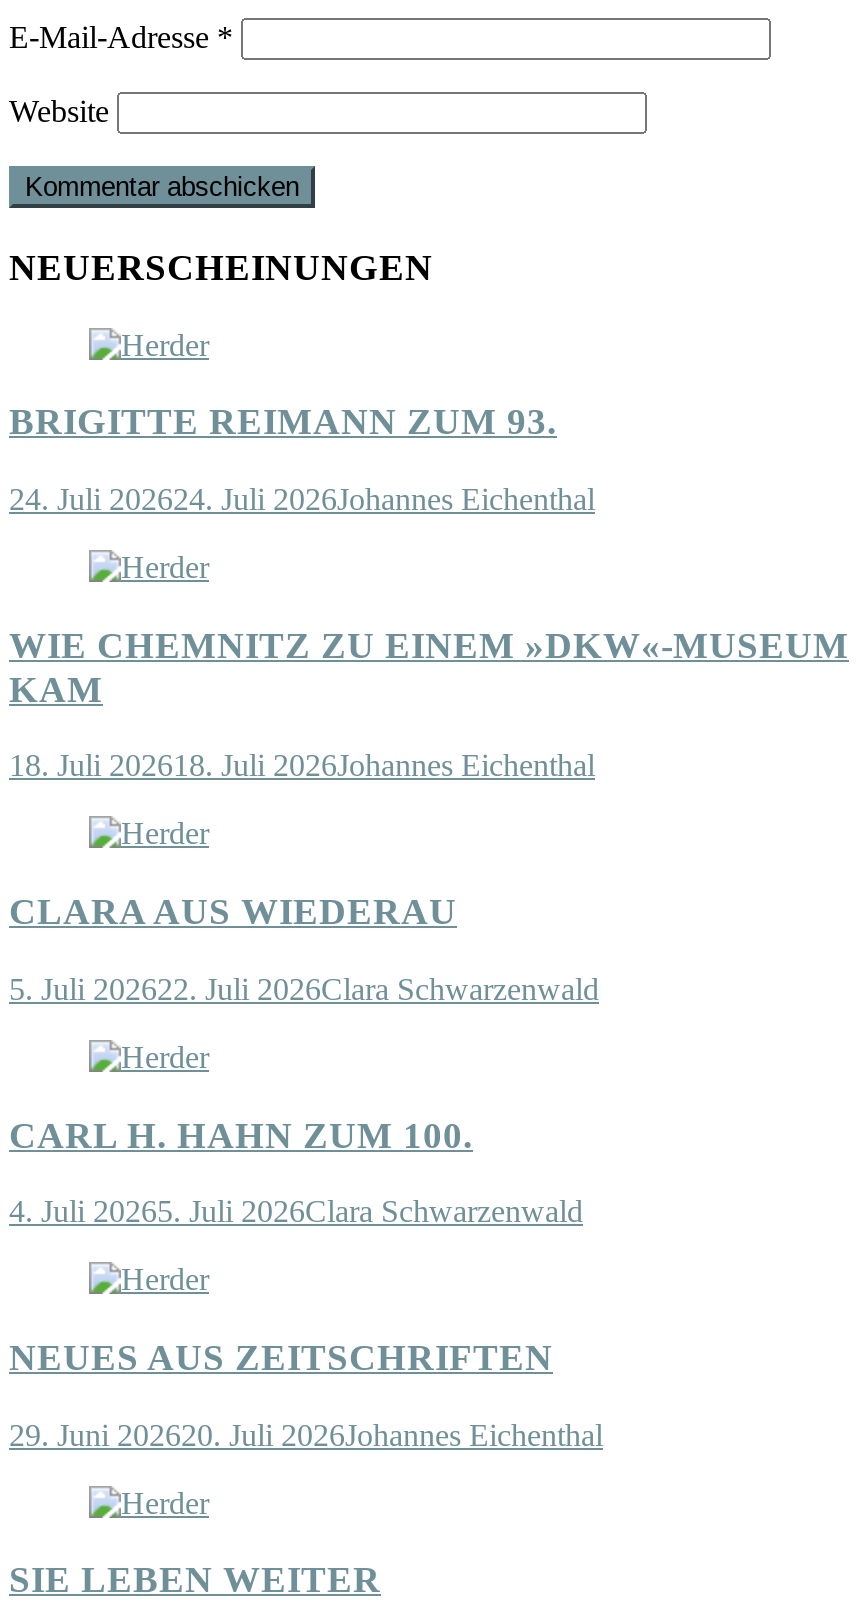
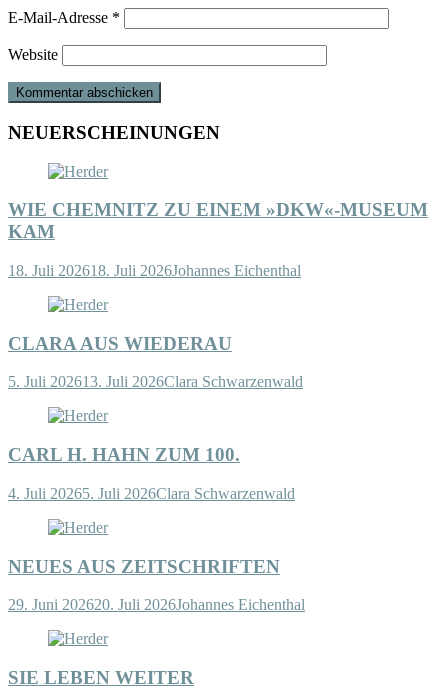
[9,400,595,516] BRIGITTE REIMANN ZUM 93. | 24. Juli 202624. Juli 2026Johannes Eichenthal -> none
[9,972,599,1006] 5. Juli 202622. Juli 2026Clara Schwarzenwald -> [8,373,303,390] 5. Juli 202613. Juli 2026Clara Schwarzenwald

